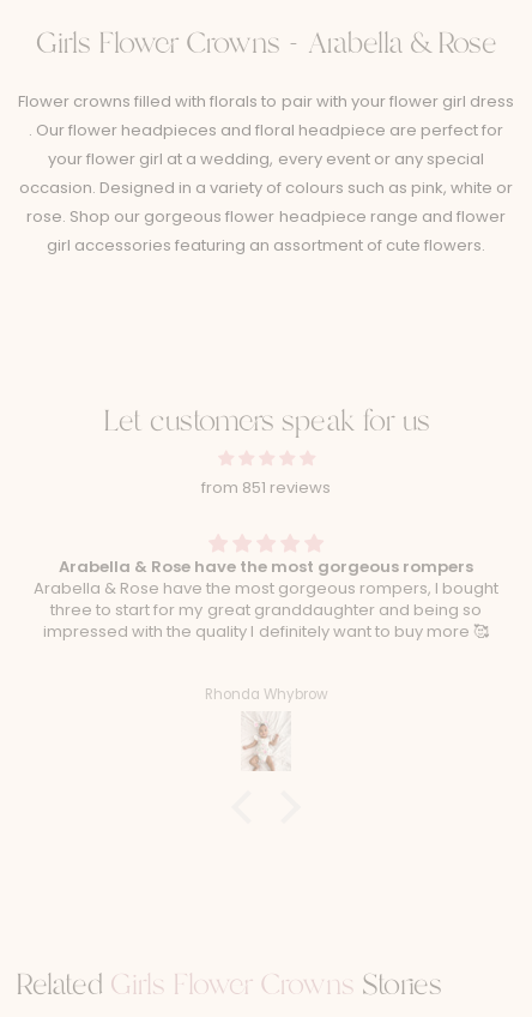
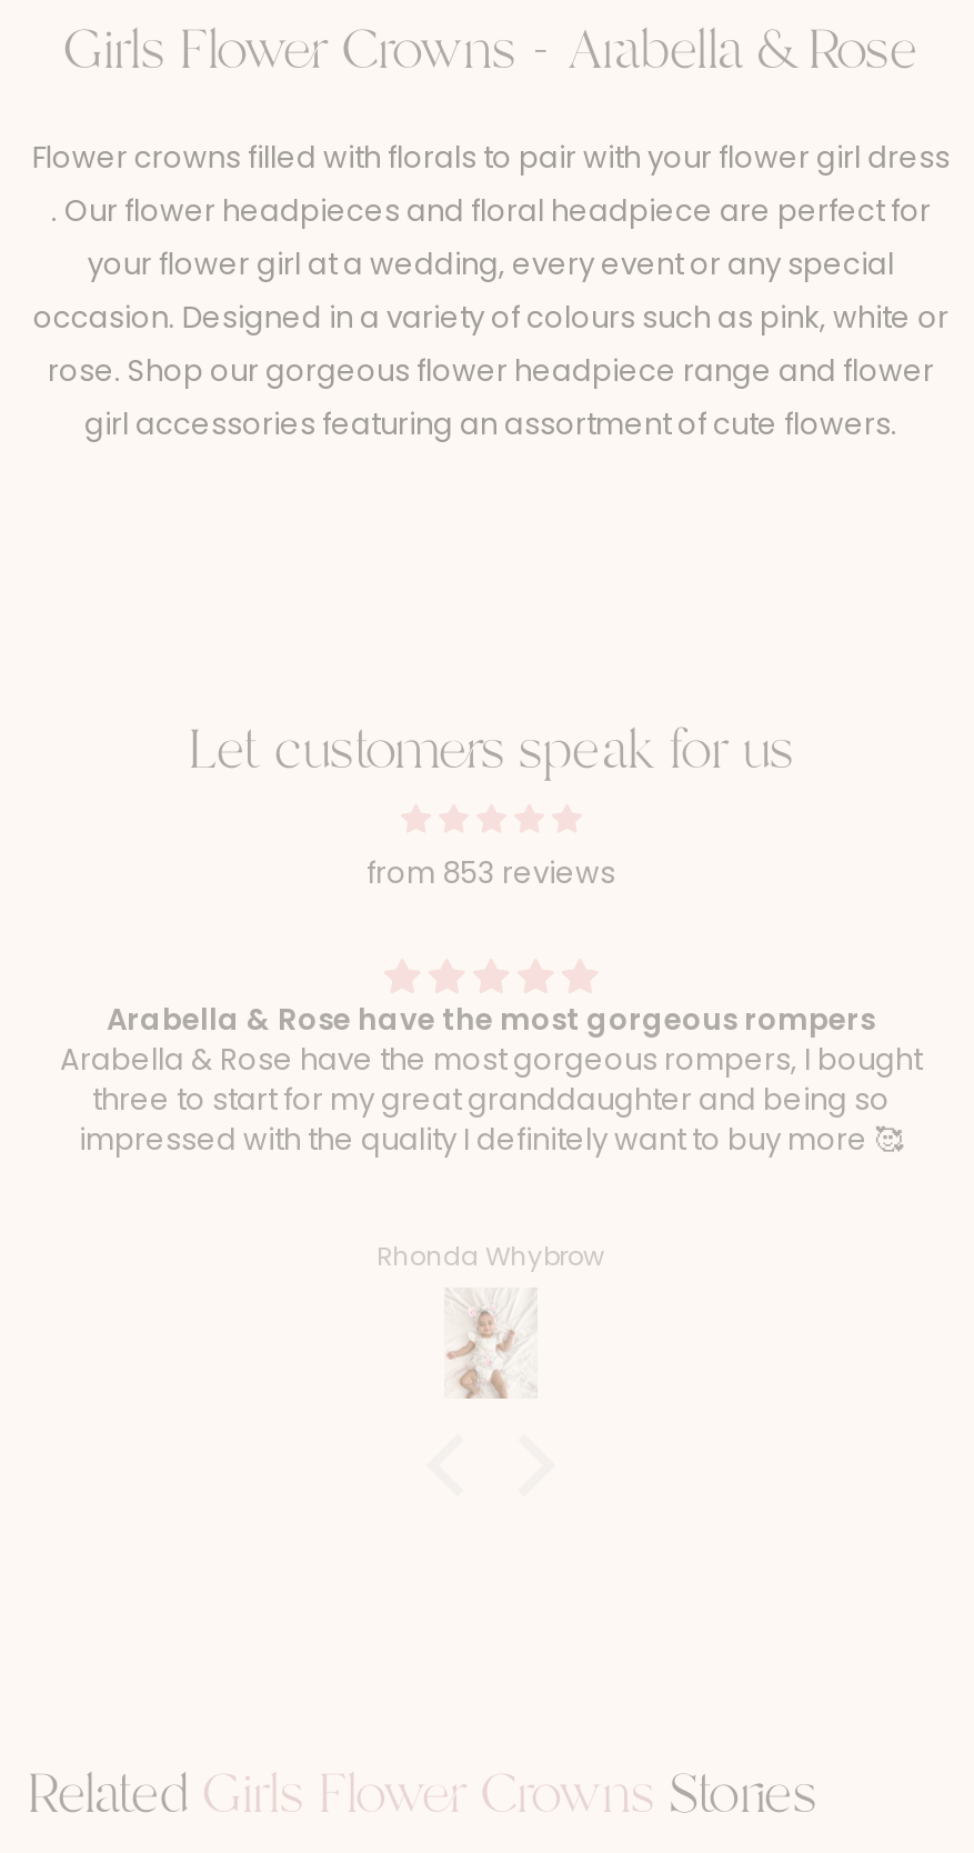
[201,476,331,498] from 851 reviews -> [366,851,615,893] from 853 reviews

